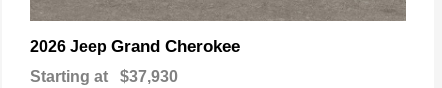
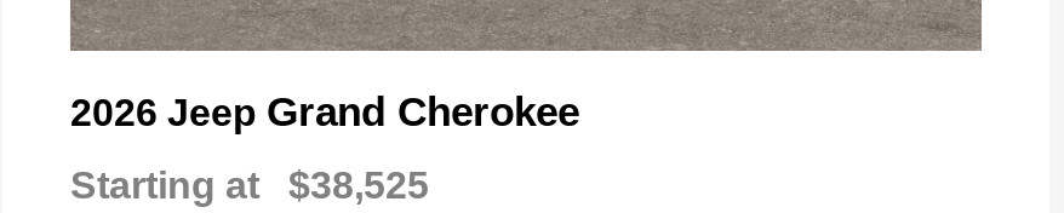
[30,67,178,84] Starting at $37,930 -> [70,163,429,205] Starting at $38,525

